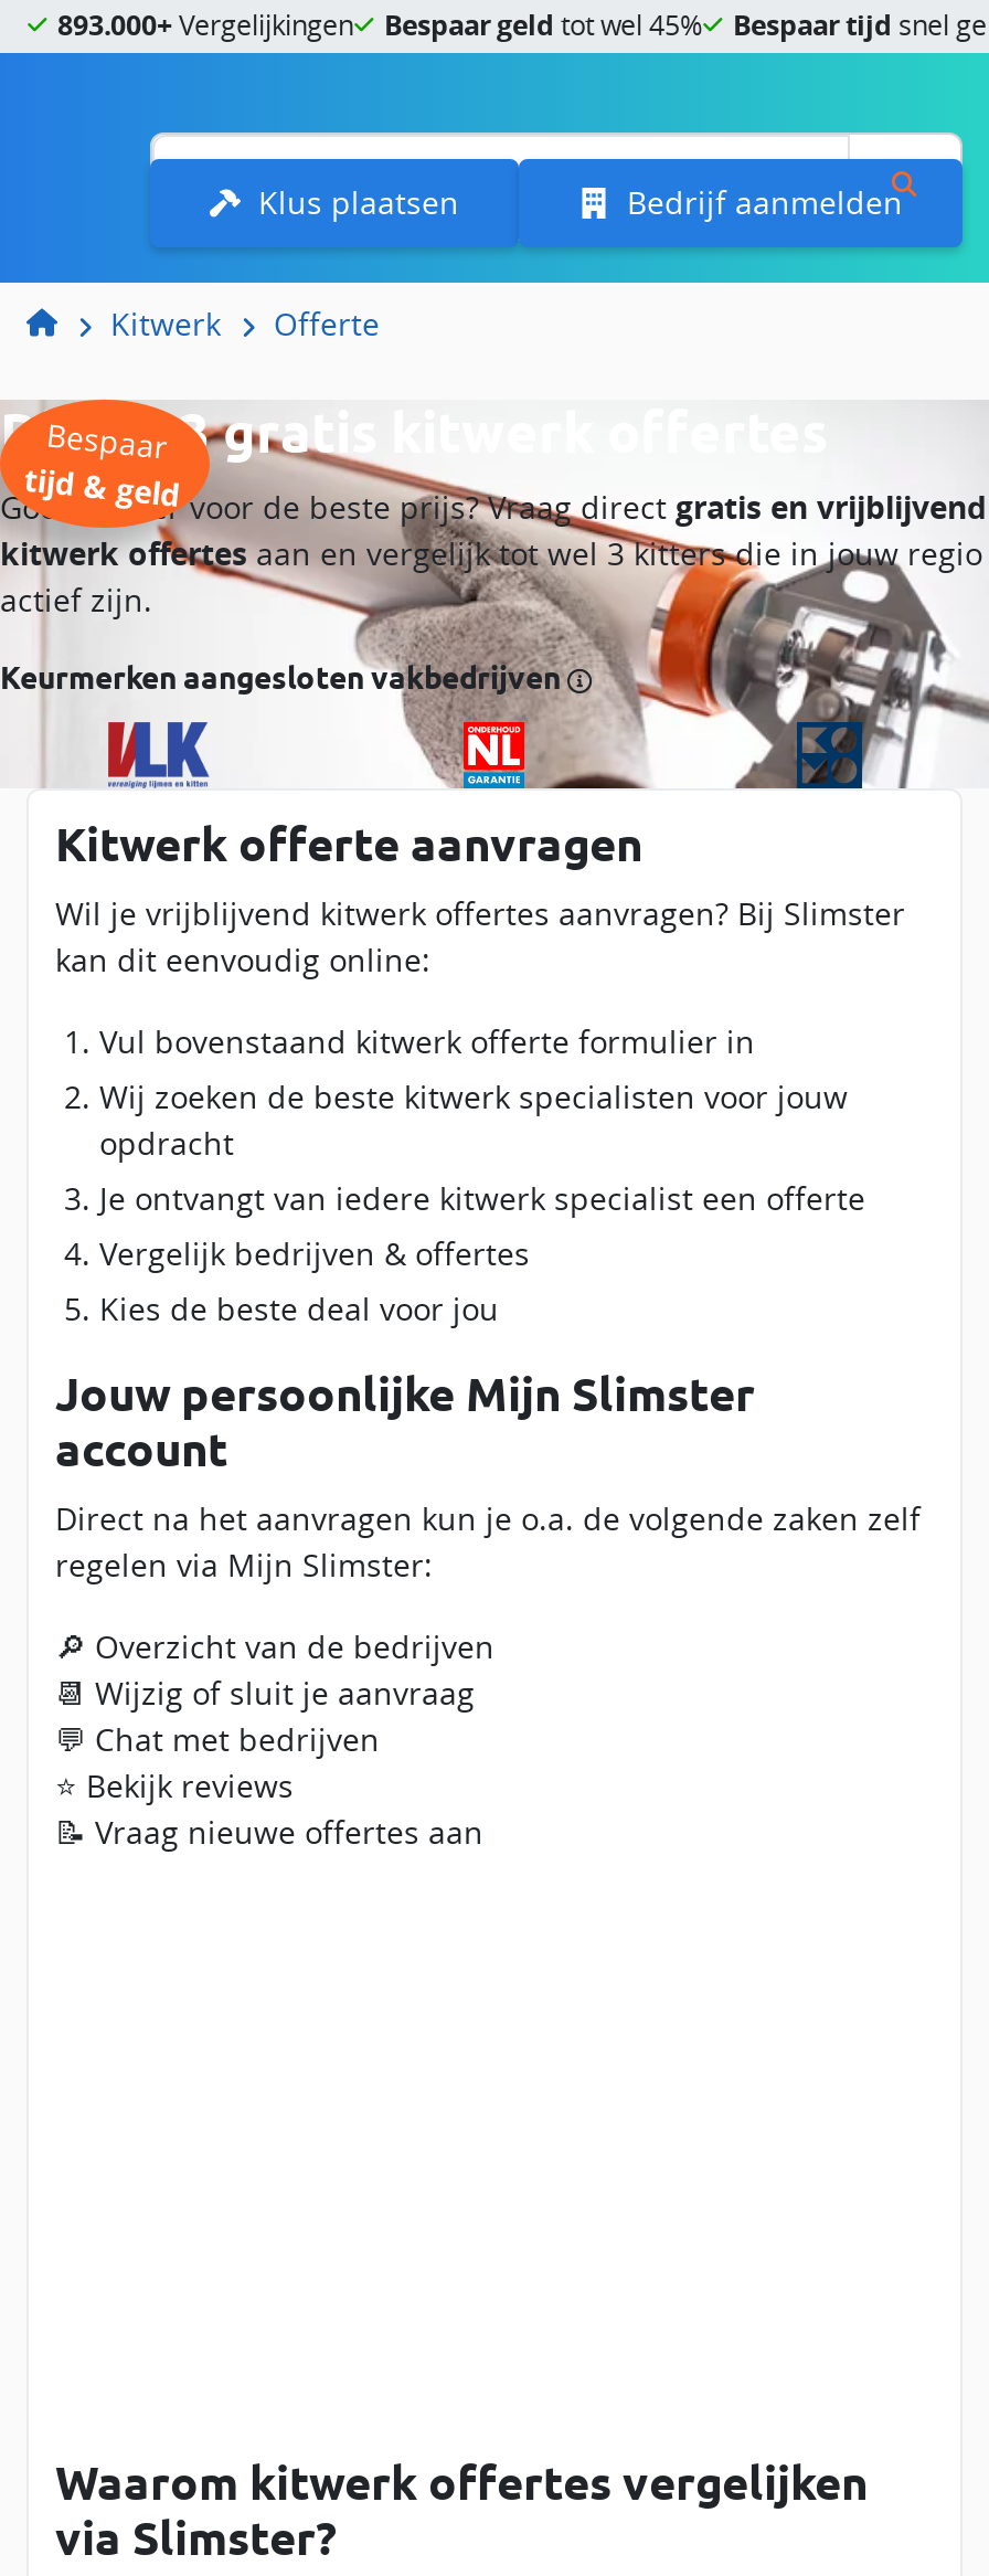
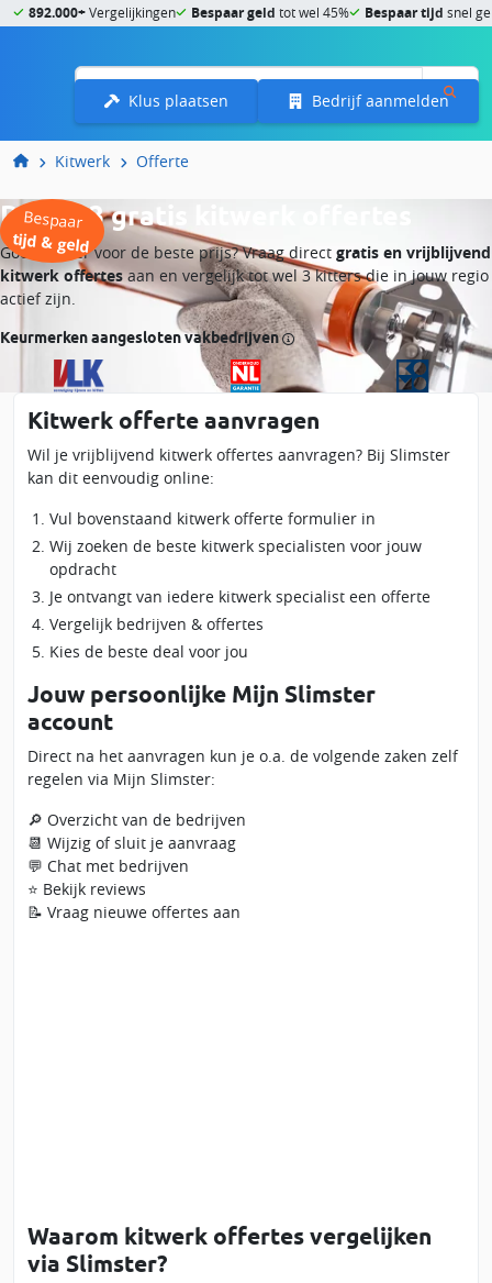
[57,7,353,44] 893.000+ Vergelijkingen -> [29,3,176,22] 892.000+ Vergelijkingen

